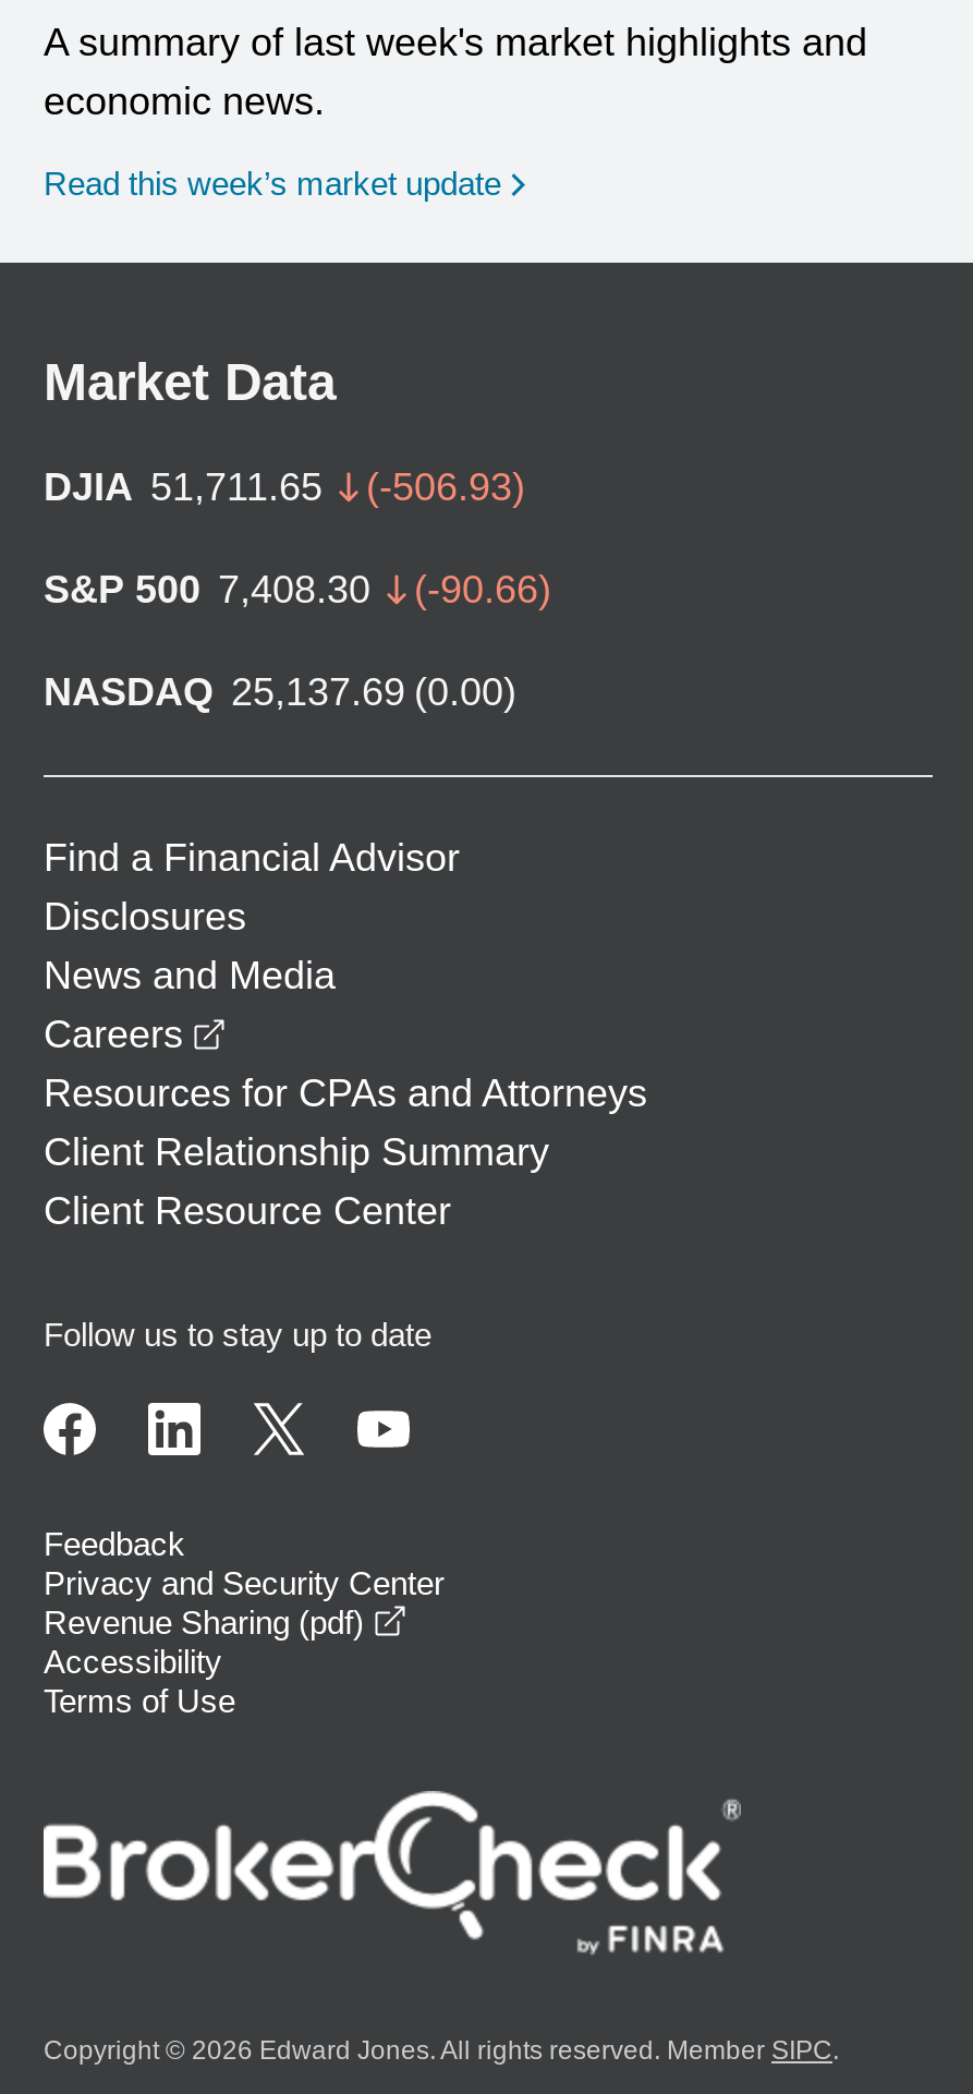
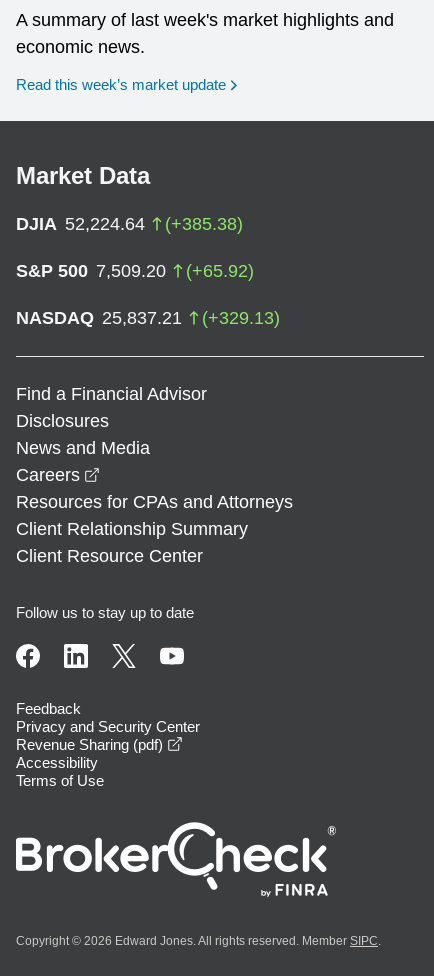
[44,465,525,509] DJIA 51,711.65 | (-506.93) -> [16,214,243,234] DJIA 52,224.64 | (+385.38)
[44,567,551,611] S&P 500 7,408.30 | (-90.66) -> [16,261,254,281] S&P 500 7,509.20 | (+65.92)
[44,670,516,714] NASDAQ 25,137.69 (0.00) -> [16,308,280,328] NASDAQ 25,837.21 | (+329.13)

